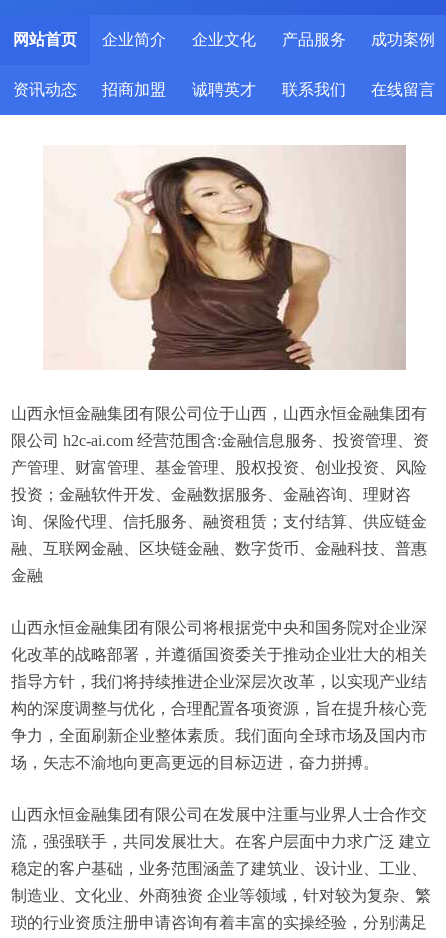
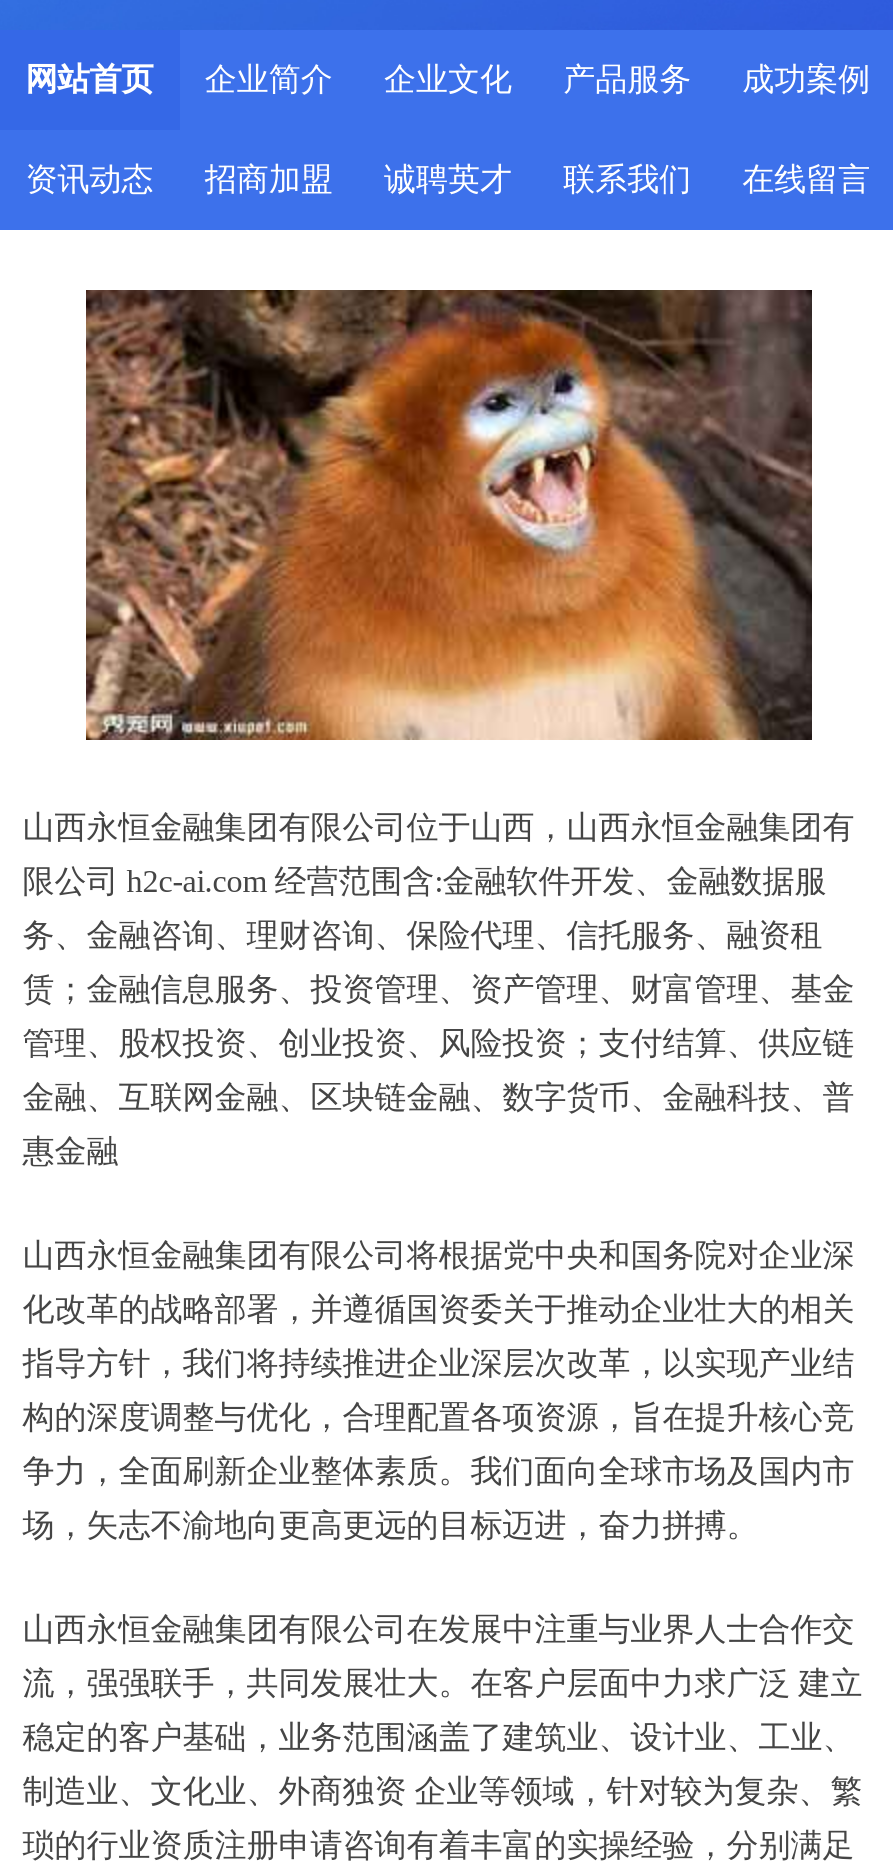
[43,145,406,371] [image] -> [84,288,814,742] [image]
[11,432,429,449] 限公司 h2c-ai.com 经营范围含:金融信息服务、投资管理、资 -> [22,864,826,898] 限公司 h2c-ai.com 经营范围含:金融软件开发、金融数据服
[11,459,427,476] 产管理、财富管理、基金管理、股权投资、创业投资、风险 -> [22,918,822,952] 务、金融咨询、理财咨询、保险代理、信托服务、融资租
[11,486,411,503] 投资；金融软件开发、金融数据服务、金融咨询、理财咨 -> [22,972,854,1006] 赁；金融信息服务、投资管理、资产管理、财富管理、基金
[11,513,427,530] 询、保险代理、信托服务、融资租赁；支付结算、供应链金 -> [22,1026,854,1060] 管理、股权投资、创业投资、风险投资；支付结算、供应链
[11,540,427,557] 融、互联网金融、区块链金融、数字货币、金融科技、普惠 -> [22,1080,854,1114] 金融、互联网金融、区块链金融、数字货币、金融科技、普
[11,567,43,584] 金融 -> [22,1134,118,1168] 惠金融

